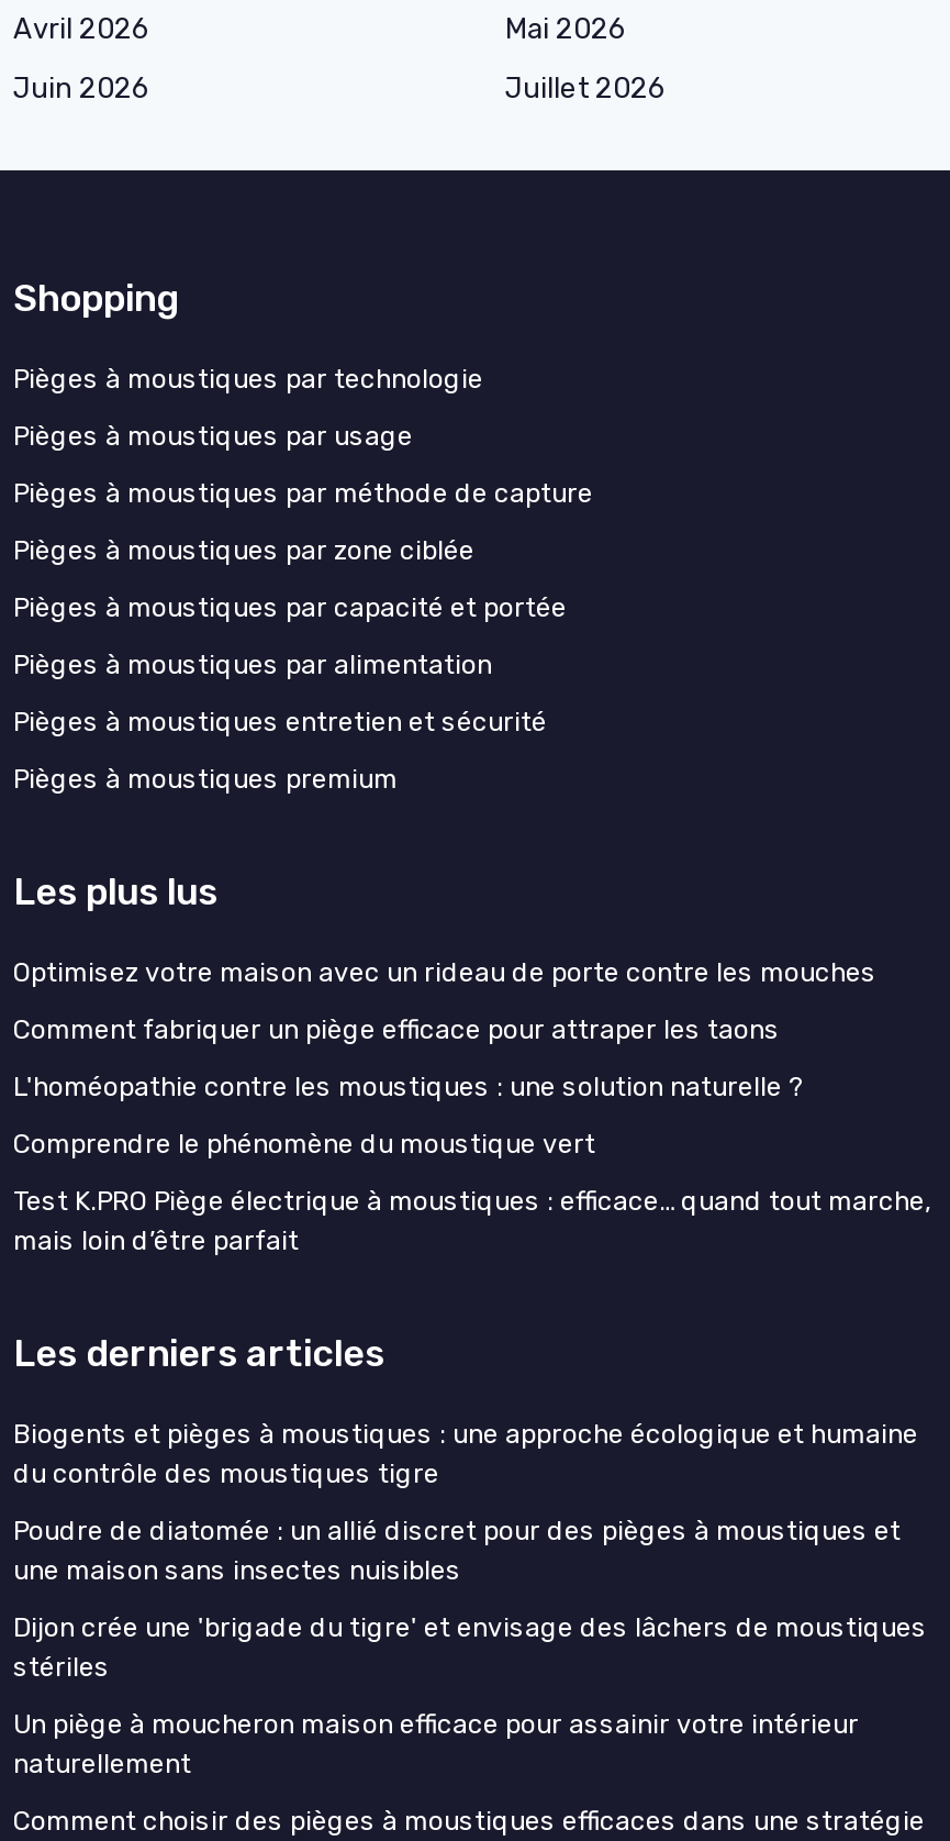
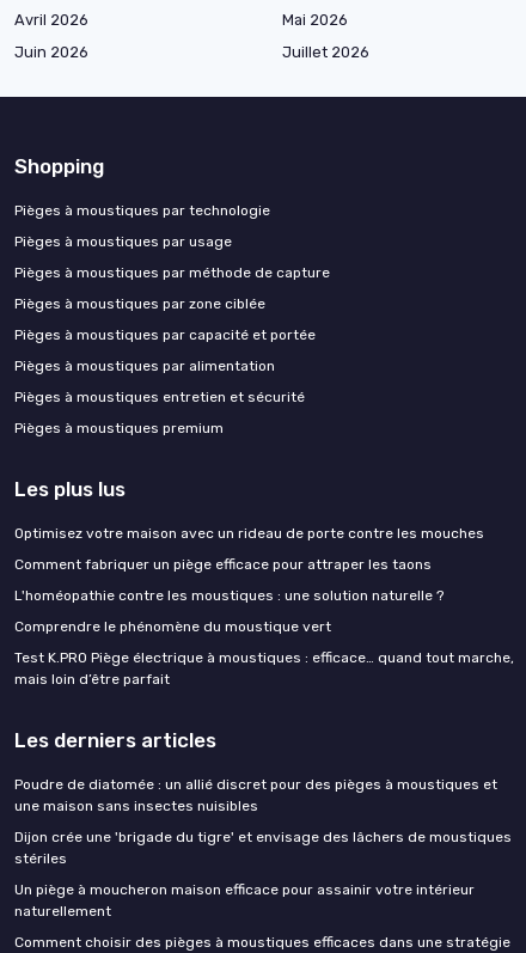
[13,1419,918,1489] Biogents et pièges à moustiques : une approche écologique et humaine | du contrôle des moustiques tigre -> none

